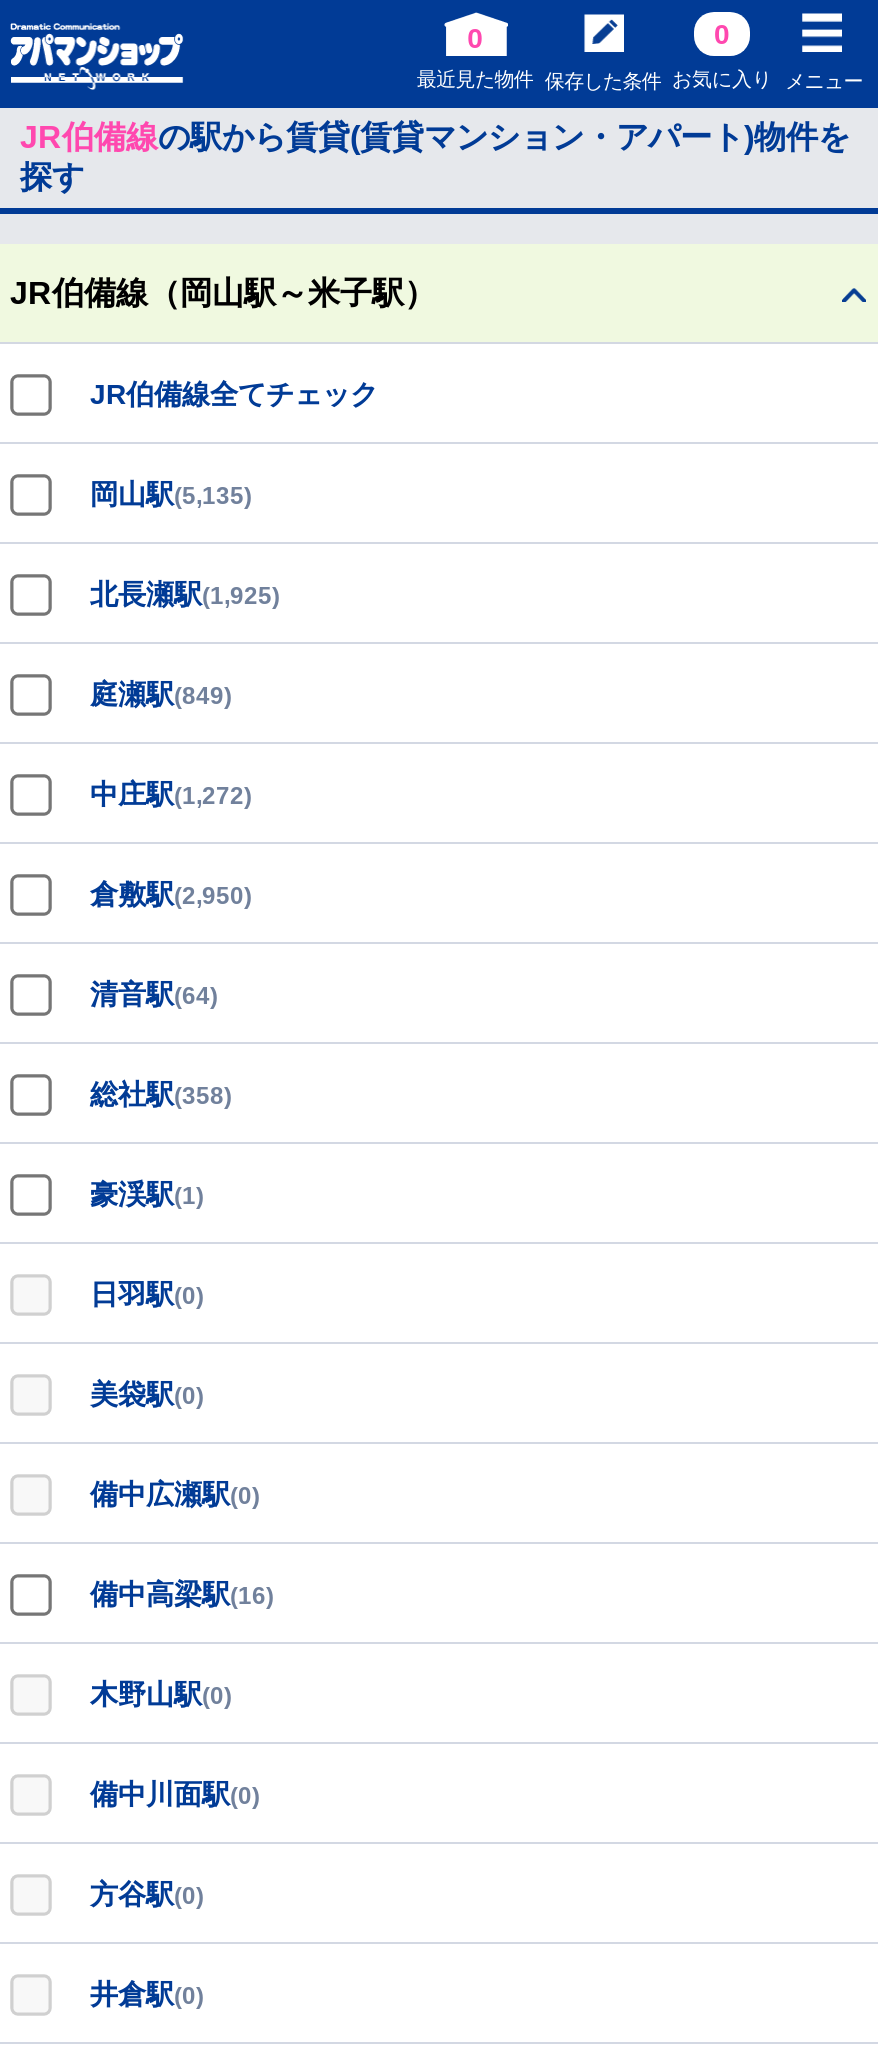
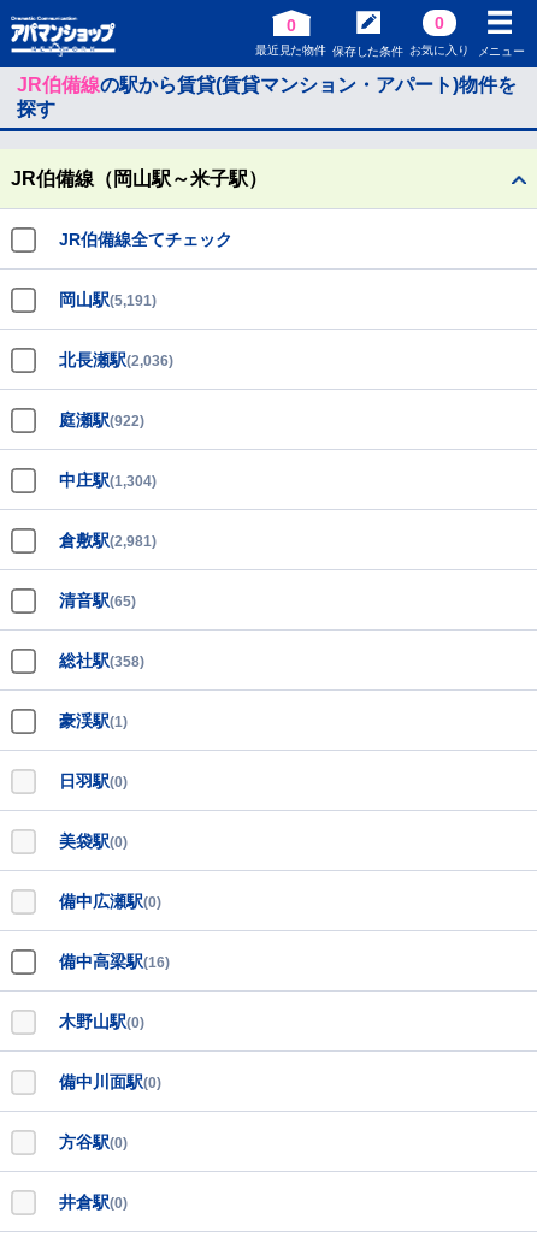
[90,478,252,510] 岡山駅(5,135) -> [59,290,157,309] 岡山駅(5,191)
[90,578,280,610] 北長瀬駅(1,925) -> [59,350,173,369] 北長瀬駅(2,036)
[90,678,232,710] 庭瀬駅(849) -> [59,410,144,430] 庭瀬駅(922)
[90,778,252,810] 中庄駅(1,272) -> [59,470,157,490] 中庄駅(1,304)
[90,878,252,910] 倉敷駅(2,950) -> [59,531,157,550] 倉敷駅(2,981)
[90,978,218,1010] 清音駅(64) -> [59,591,136,610] 清音駅(65)

